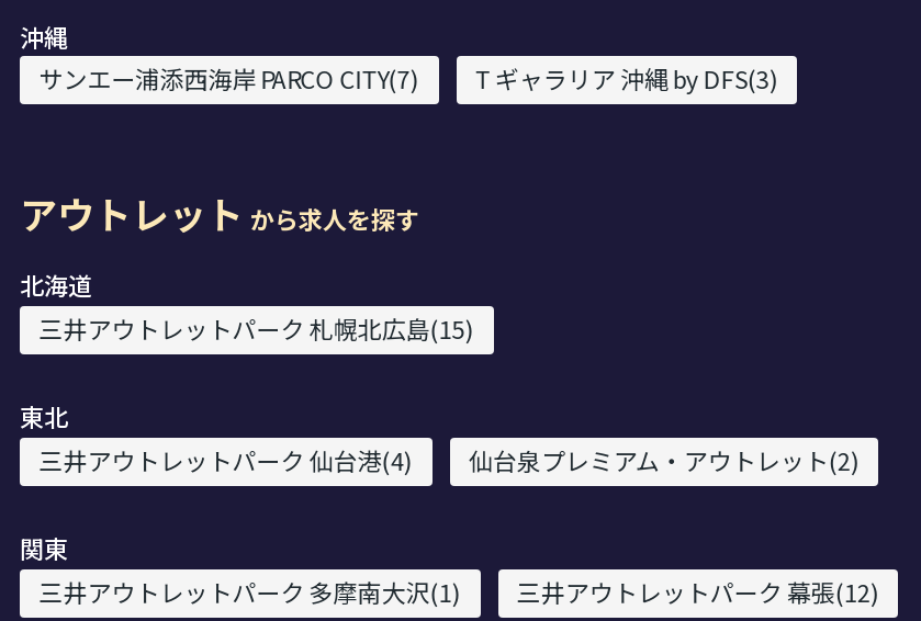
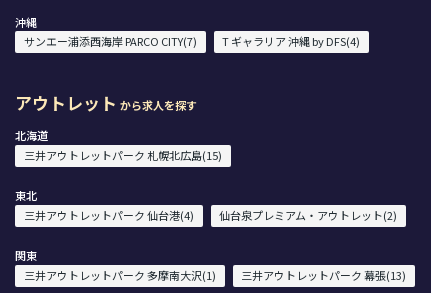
[475,61,778,97] T ギャラリア 沖縄 by DFS(3) -> [222,33,360,49] T ギャラリア 沖縄 by DFS(4)
[517,573,879,608] 三井アウトレットパーク 幕張(12) -> [241,266,406,282] 三井アウトレットパーク 幕張(13)

